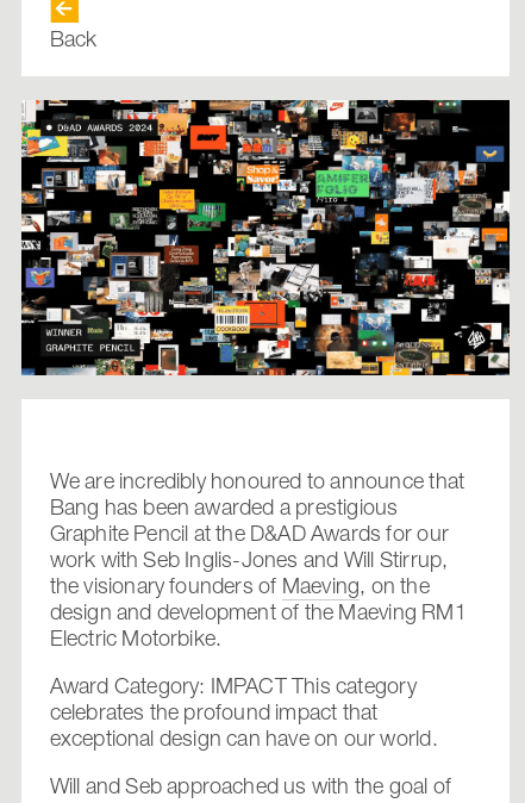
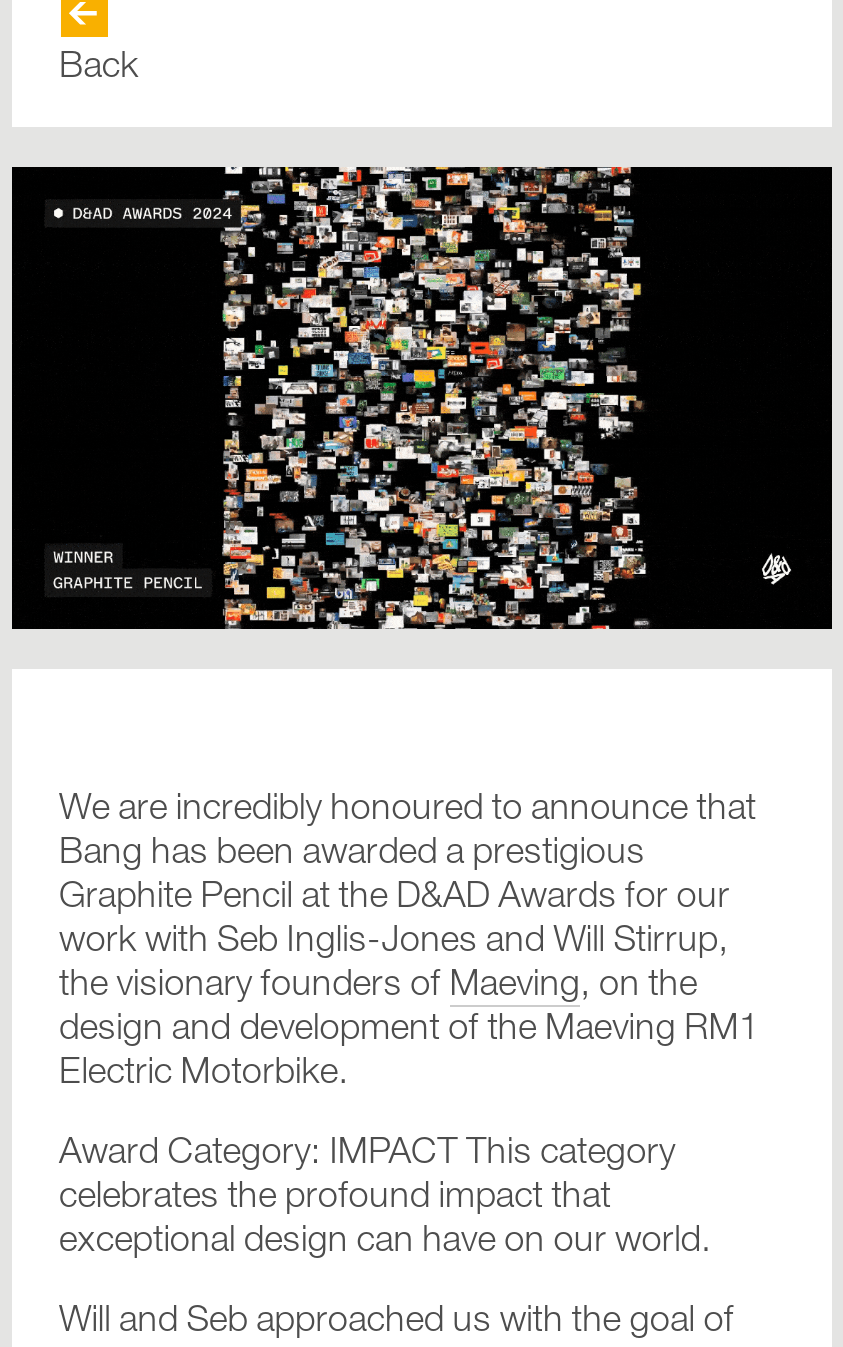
[20,99,510,376] [image] -> [10,165,834,631] [image]

